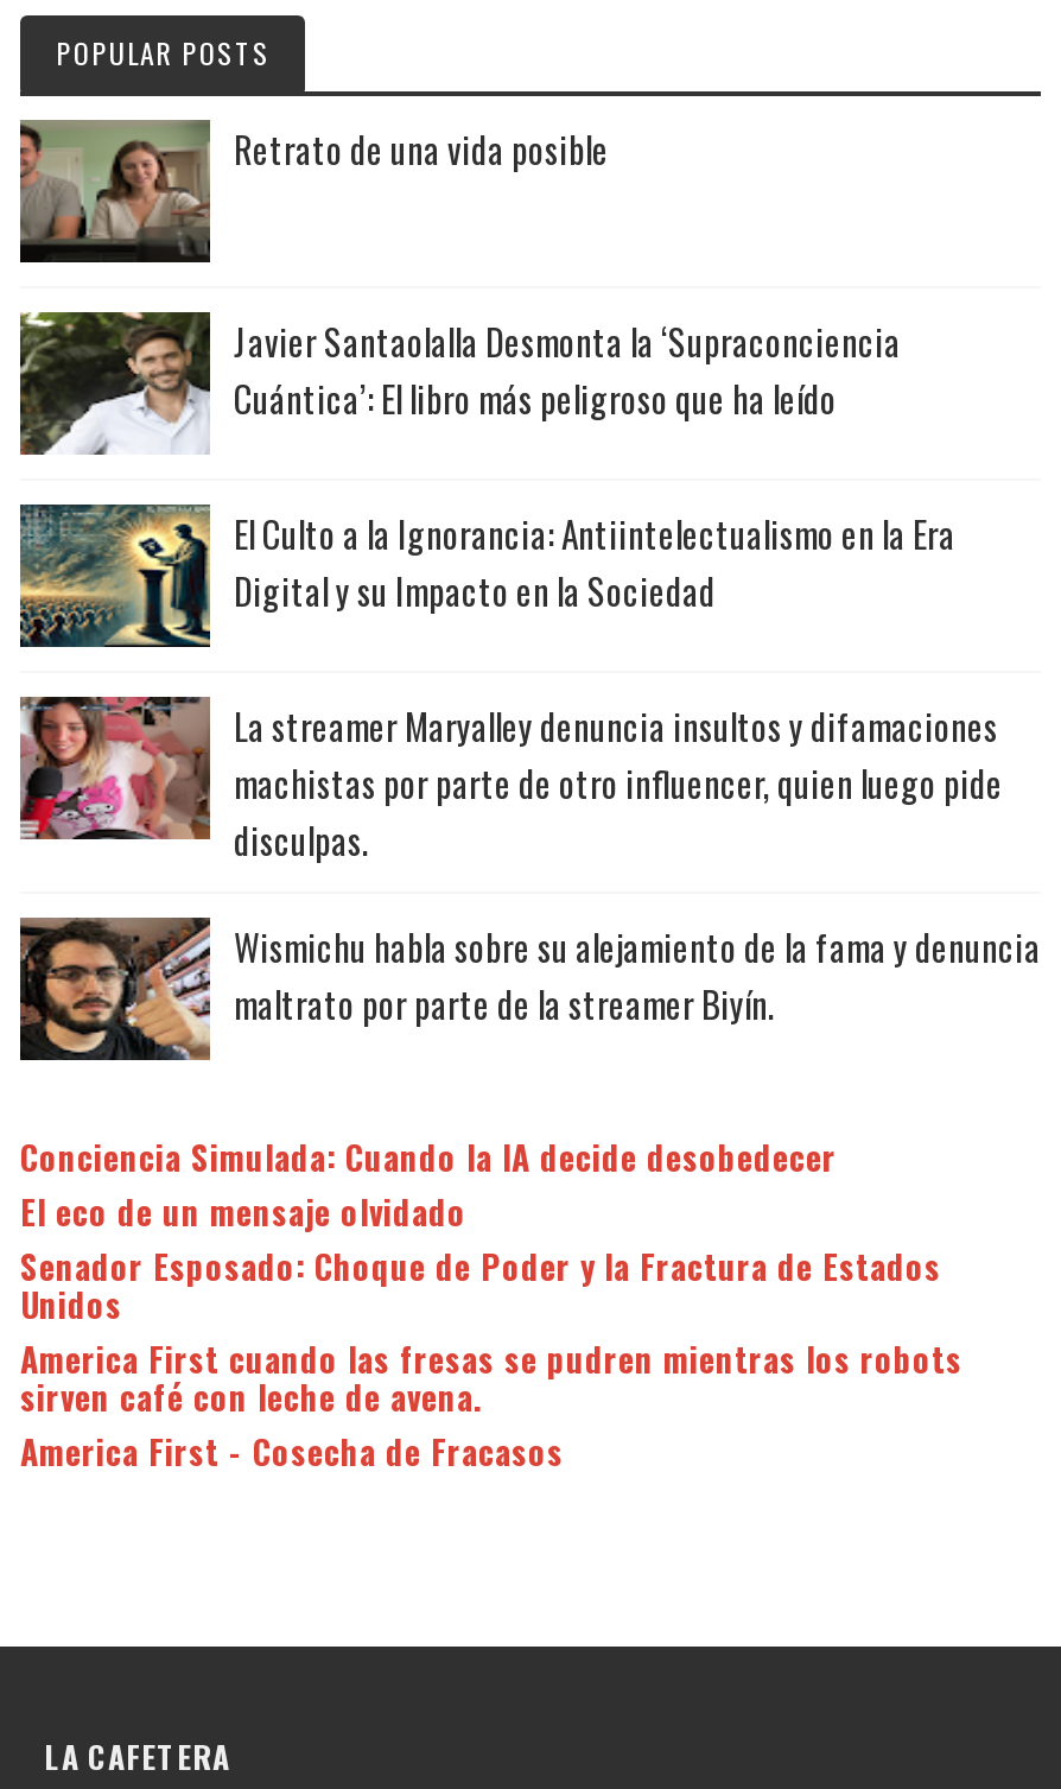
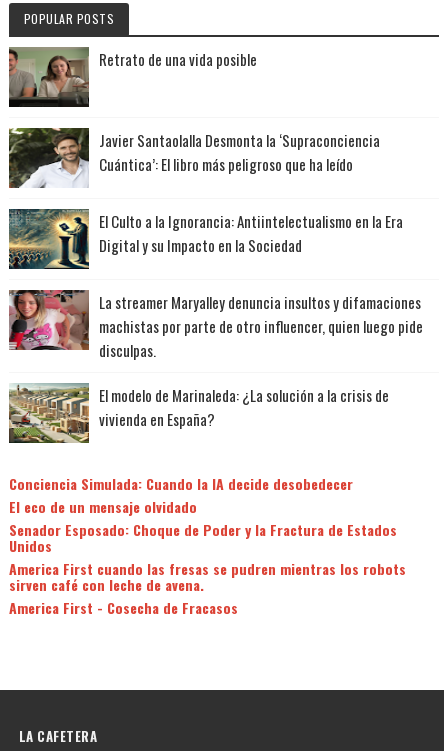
[18,918,1041,1060] [image] | Wismichu habla sobre su alejamiento de la fama y denuncia | maltrato por parte de la streamer Biyín. -> [8,383,389,444] [image] | El modelo de Marinaleda: ¿La solución a la crisis de | vivienda en España?

